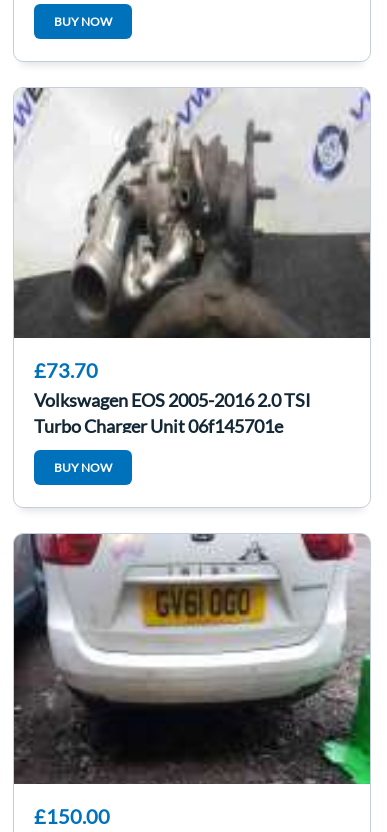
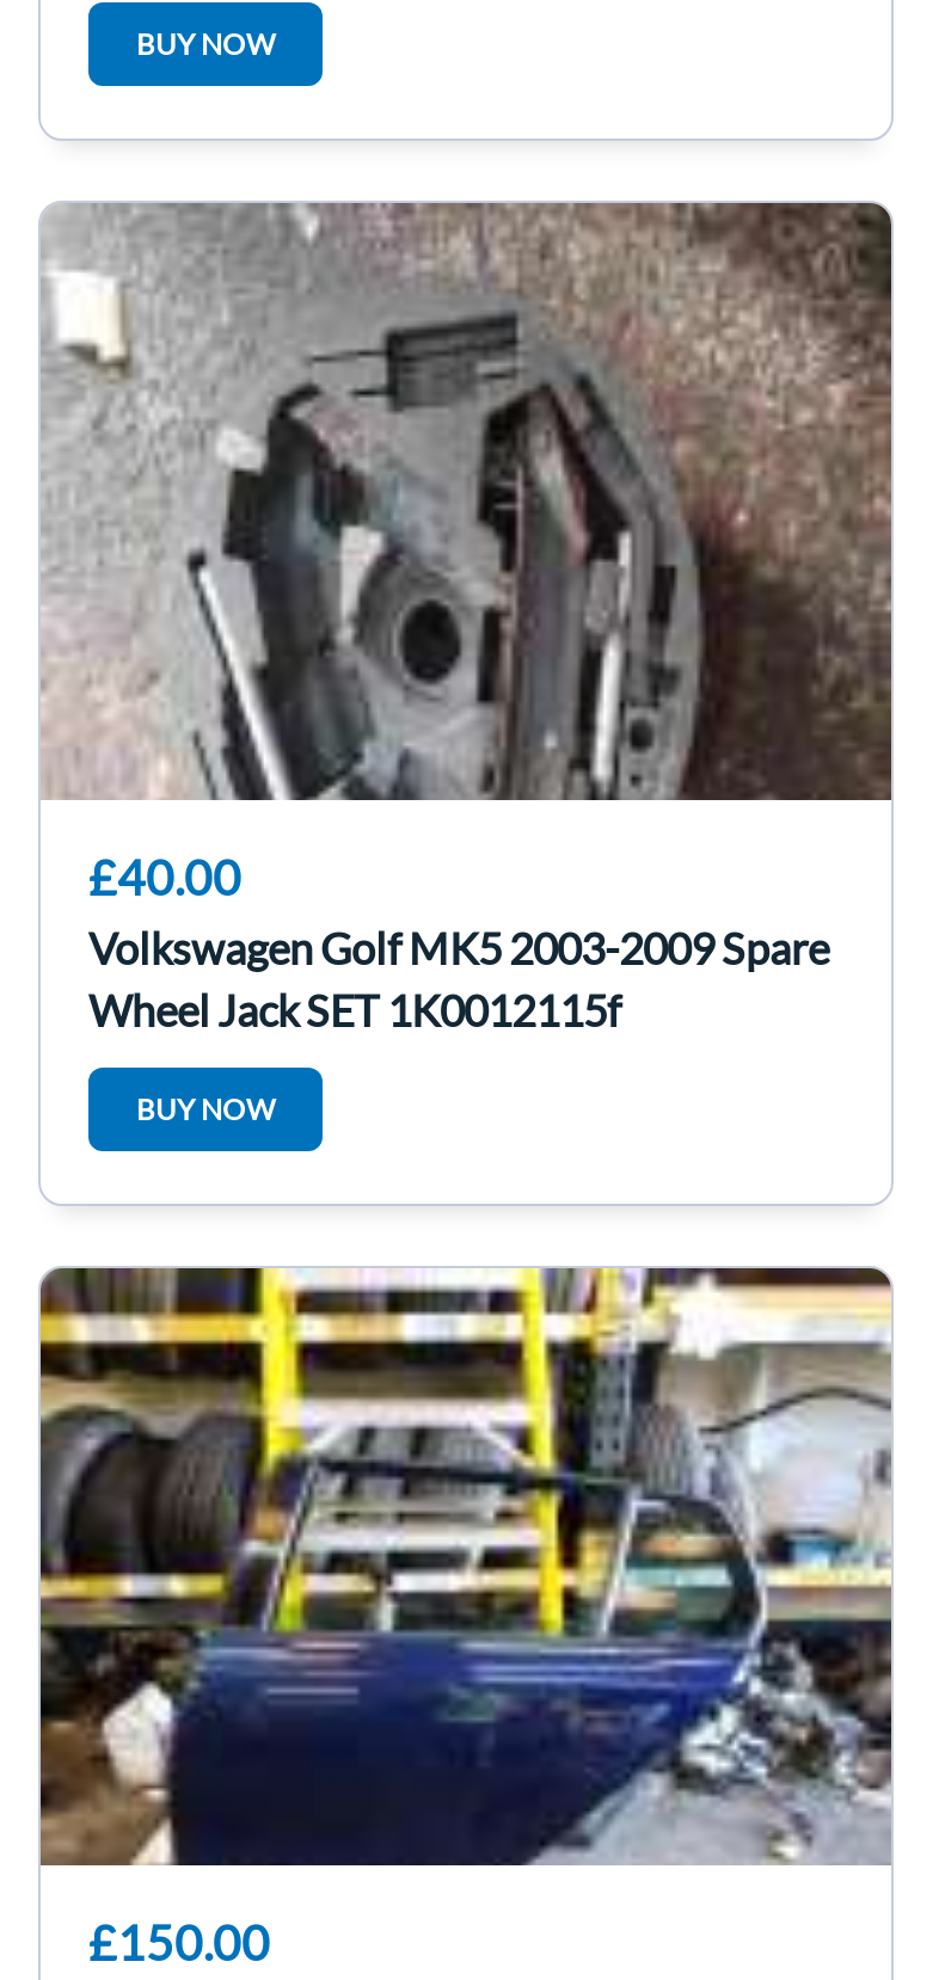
[13,88,371,437] [image] | £73.70 | Volkswagen EOS 2005-2016 2.0 TSI | Turbo Charger Unit 06f145701e -> [41,201,894,1037] [image] | £40.00 | Volkswagen Golf MK5 2003-2009 Spare | Wheel Jack SET 1K0012115f
[13,533,371,785] [image] -> [38,1266,894,1865] [image]

